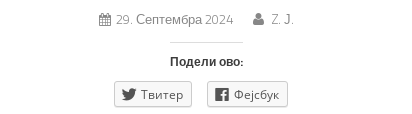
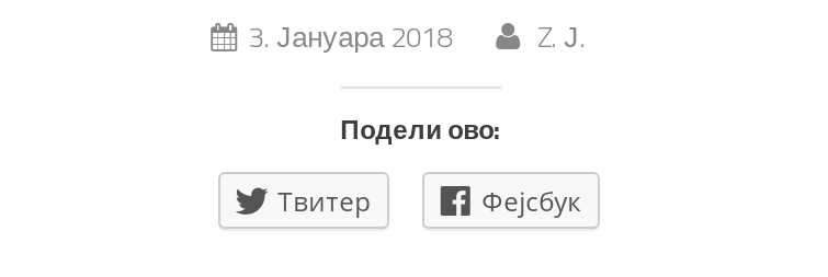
[116,9,233,29] 29. Септембра 2024 -> [248,14,452,58] 3. Јануара 2018

